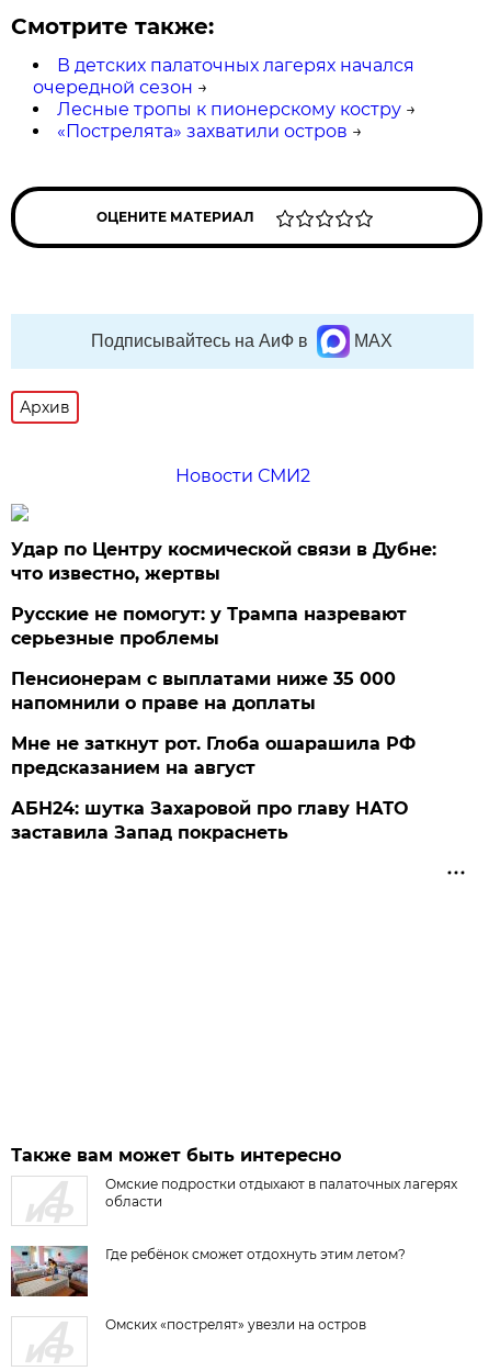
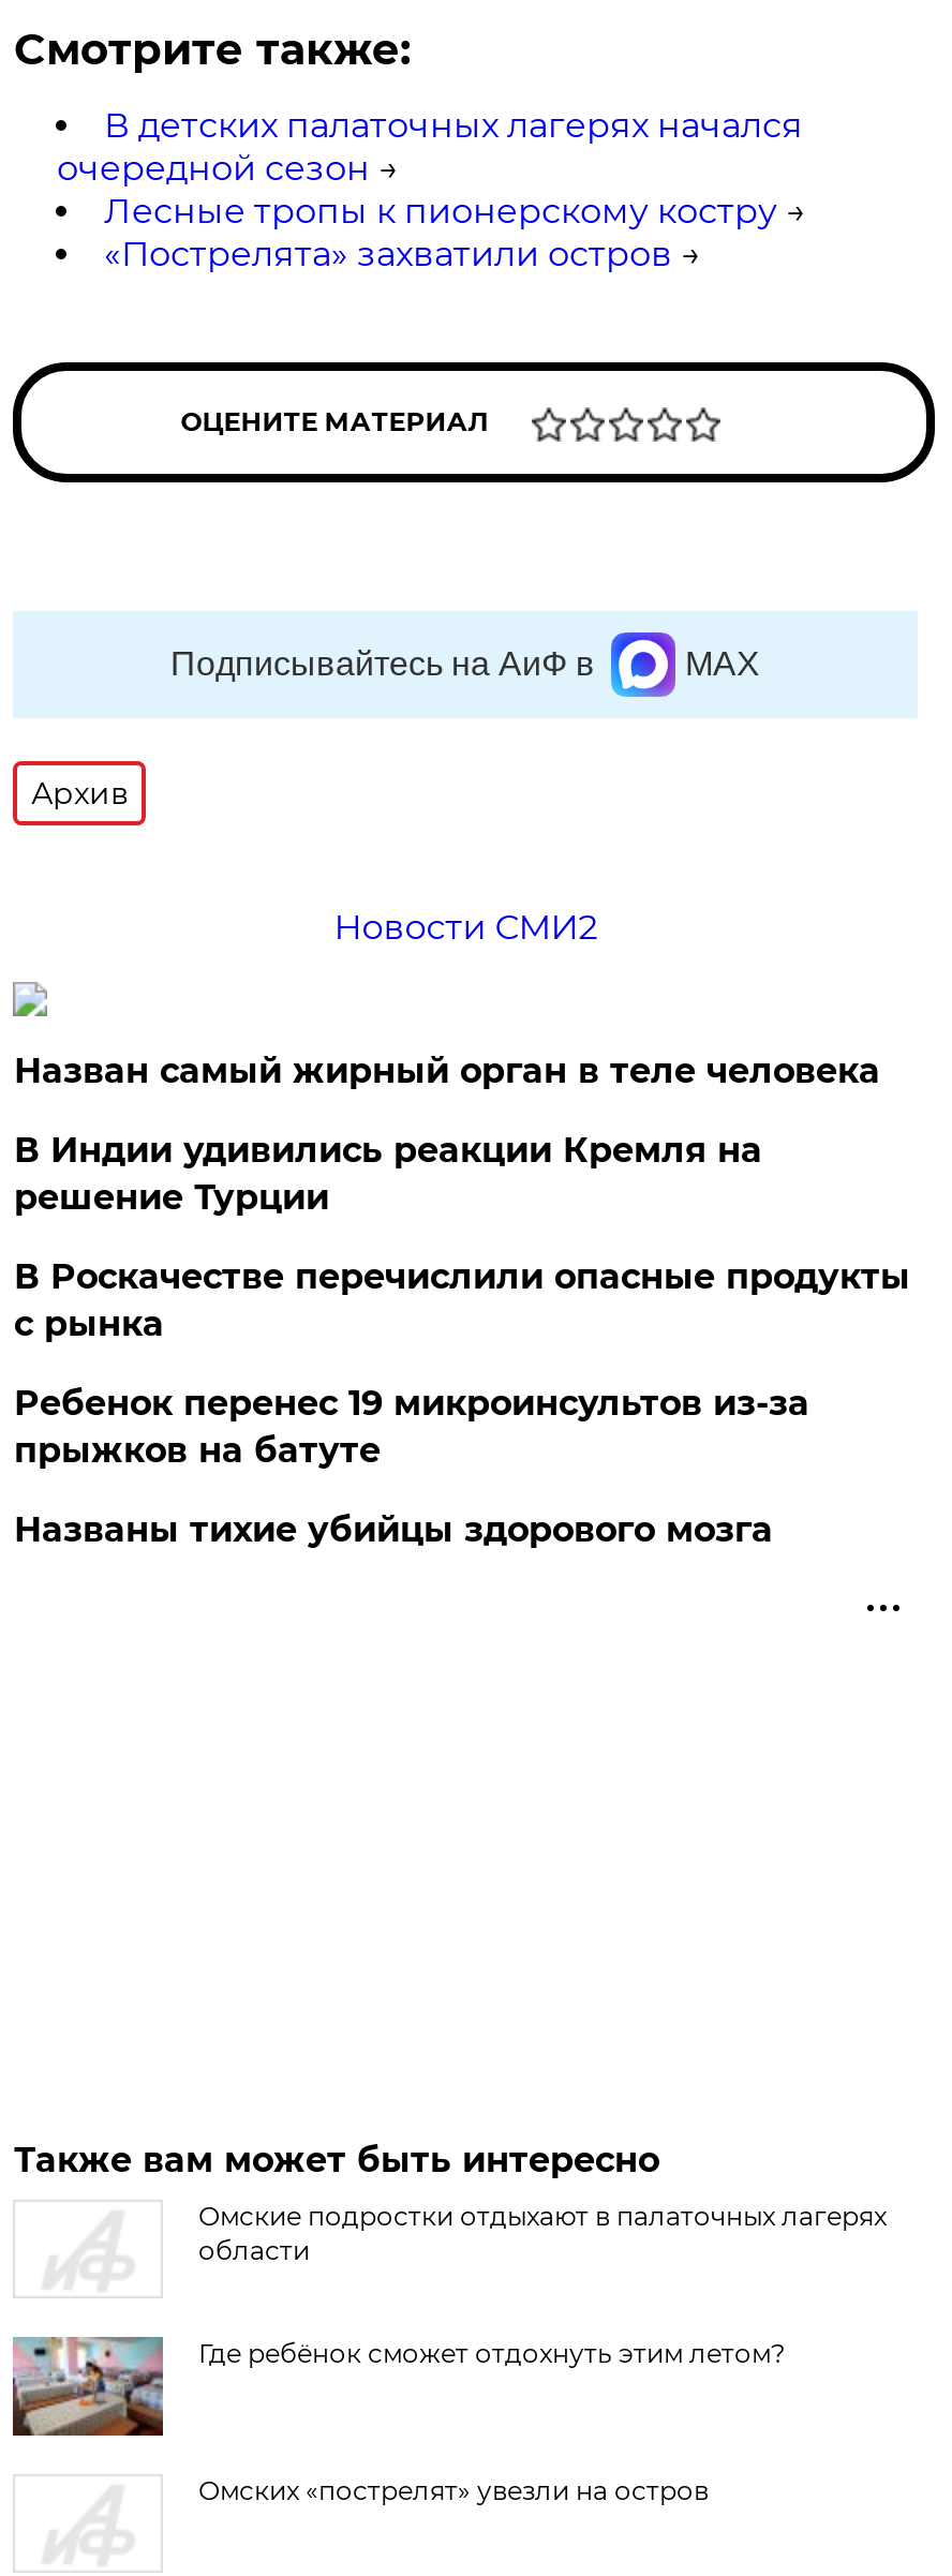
[11,539,437,584] Удар по Центру космической связи в Дубне: | что известно, жертвы -> [14,1051,880,1091] Назван самый жирный орган в теле человека
[11,604,407,649] Русские не помогут: у Трампа назревают | серьезные проблемы -> [14,1130,762,1218] В Индии удивились реакции Кремля на | решение Турции
[11,668,396,713] Пенсионерам с выплатами ниже 35 000 | напомнили о праве на доплаты -> [14,1256,910,1344] В Роскачестве перечислили опасные продукты | с рынка
[11,733,416,778] Мне не заткнут рот. Глоба ошарашила РФ | предсказанием на август -> [14,1383,809,1471] Ребенок перенес 19 микроинсультов из-за | прыжков на батуте
[11,798,408,843] АБН24: шутка Захаровой про главу НАТО | заставила Запад покраснеть -> [14,1509,773,1550] Названы тихие убийцы здорового мозга

